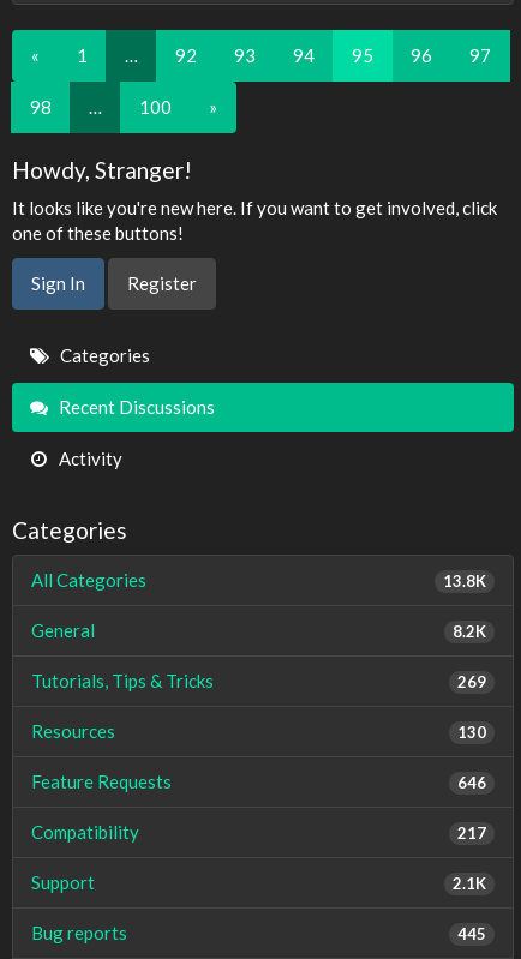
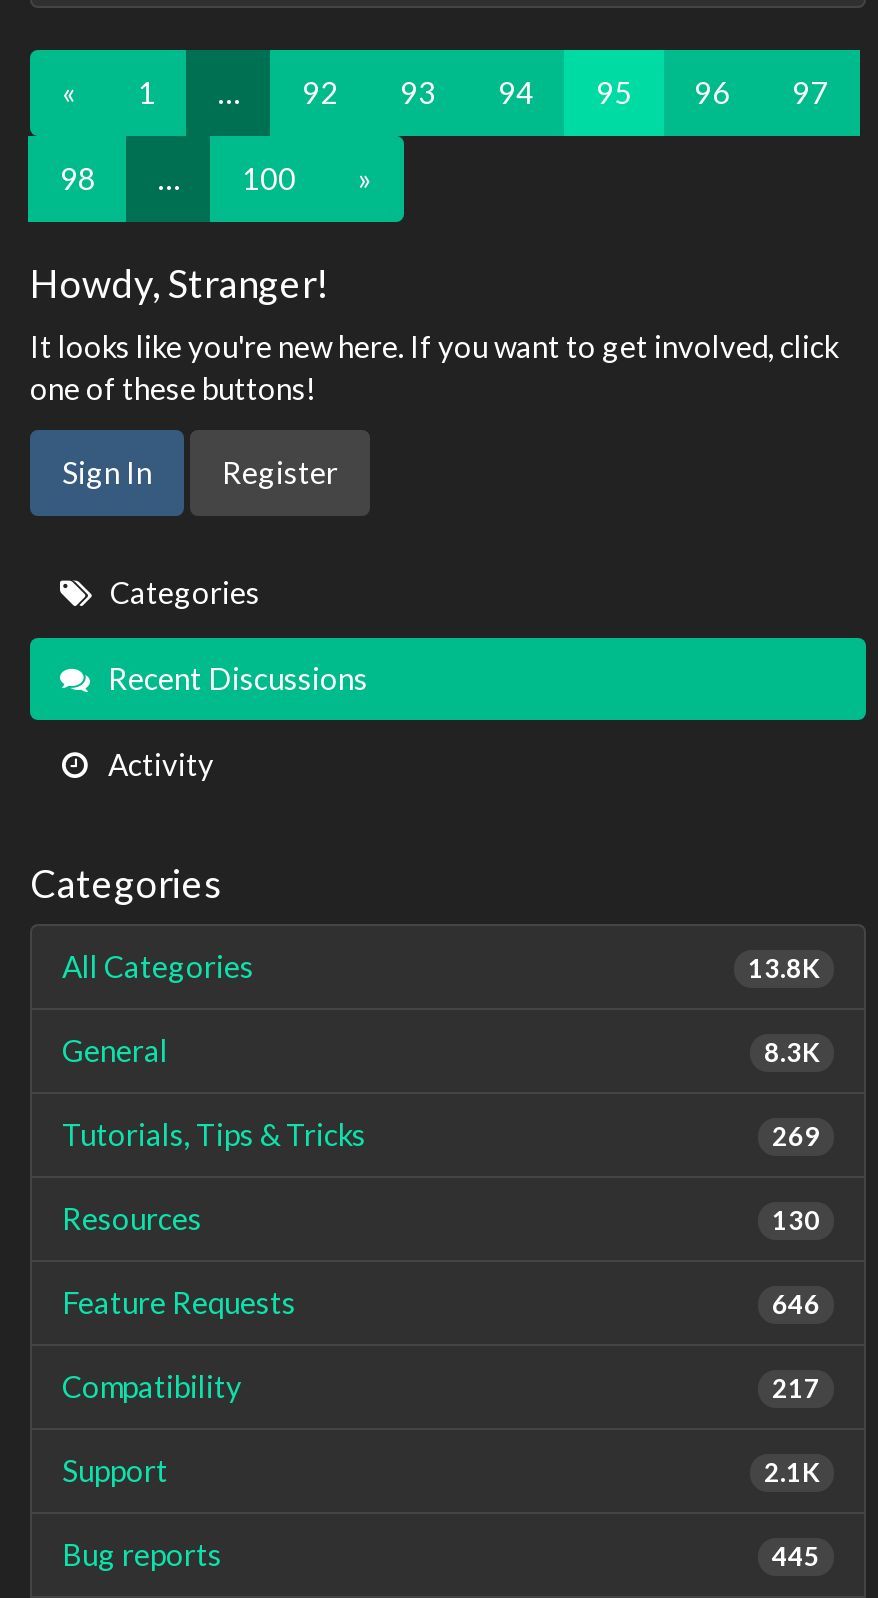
[453,622,486,641] 8.2K -> [764,1036,820,1068] 8.3K

